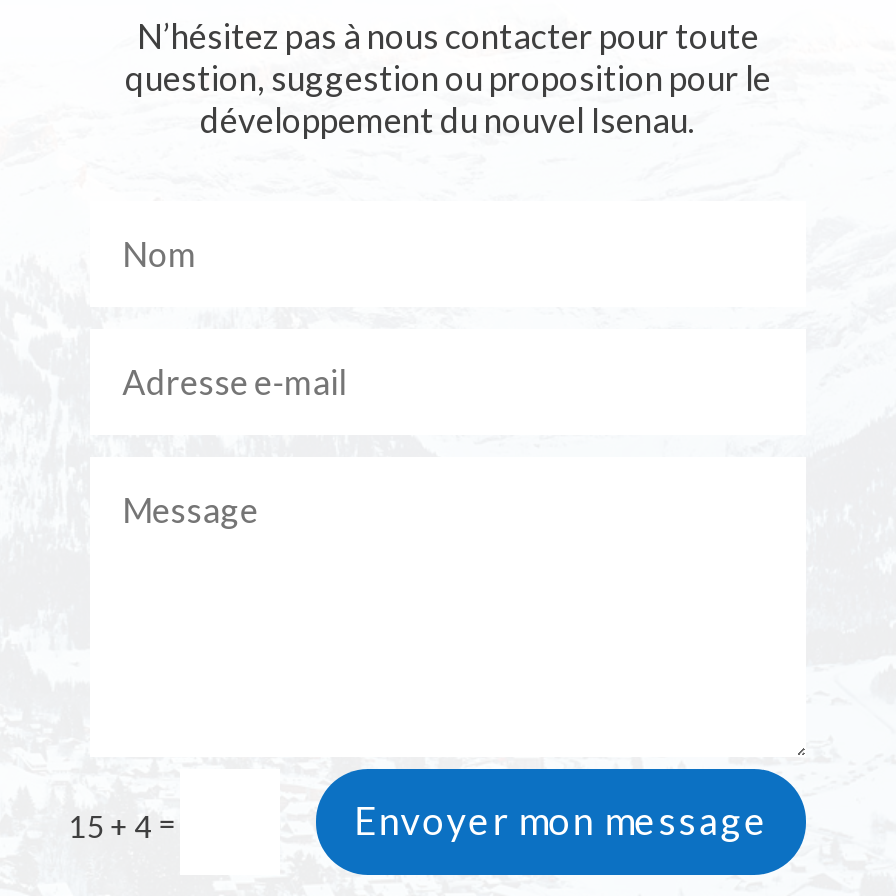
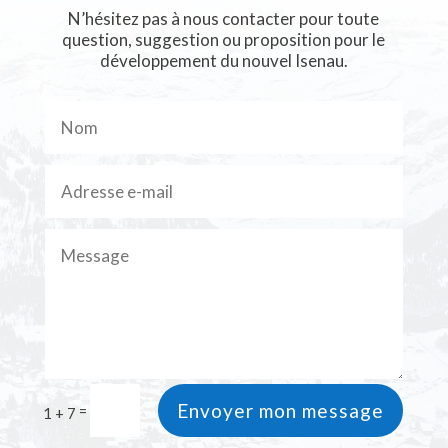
[68,804,180,844] 15 + 4 = -> [43,402,90,422] 1 + 7 =

